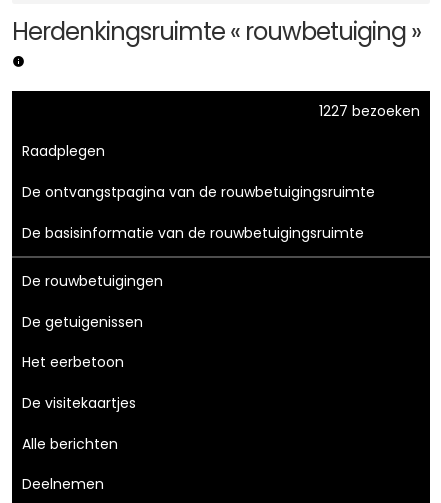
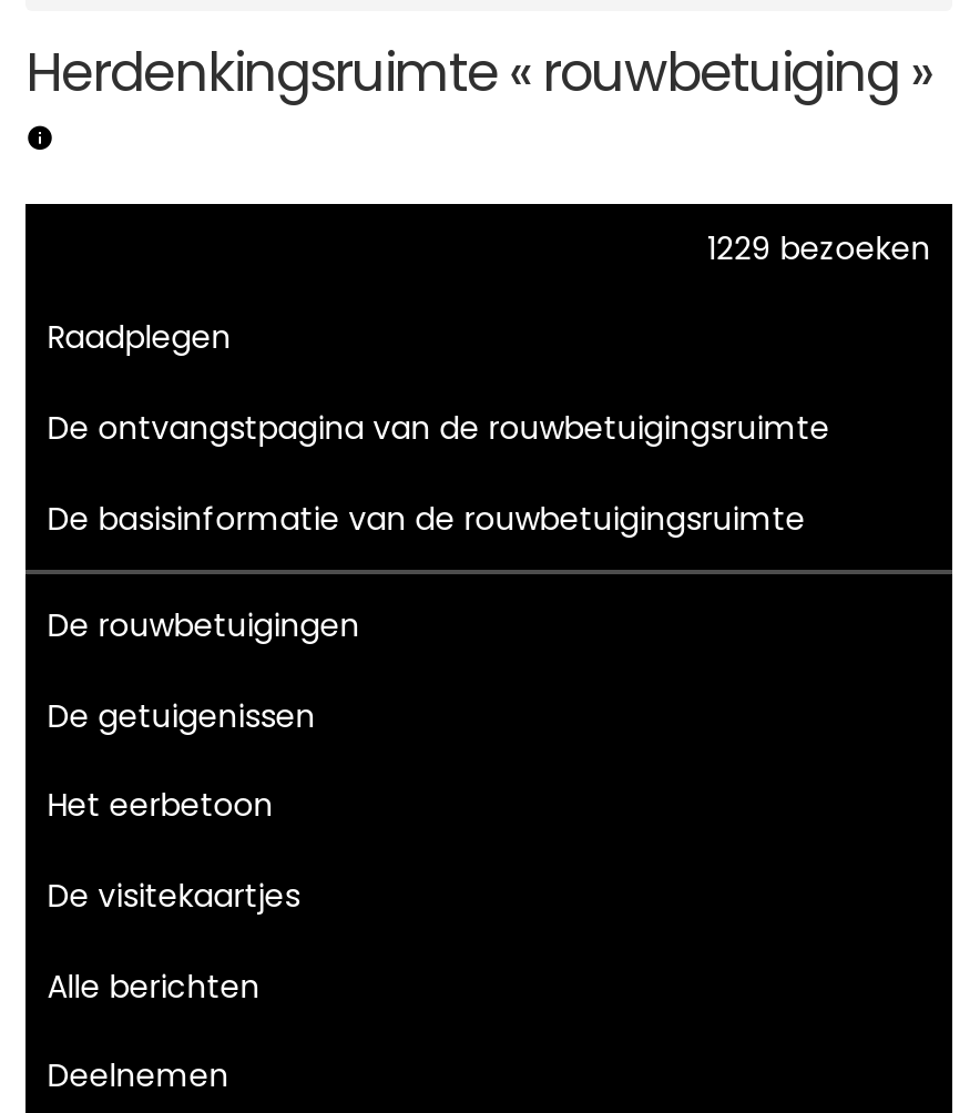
[319,101,420,121] 1227 bezoeken -> [707,226,931,270] 1229 bezoeken

